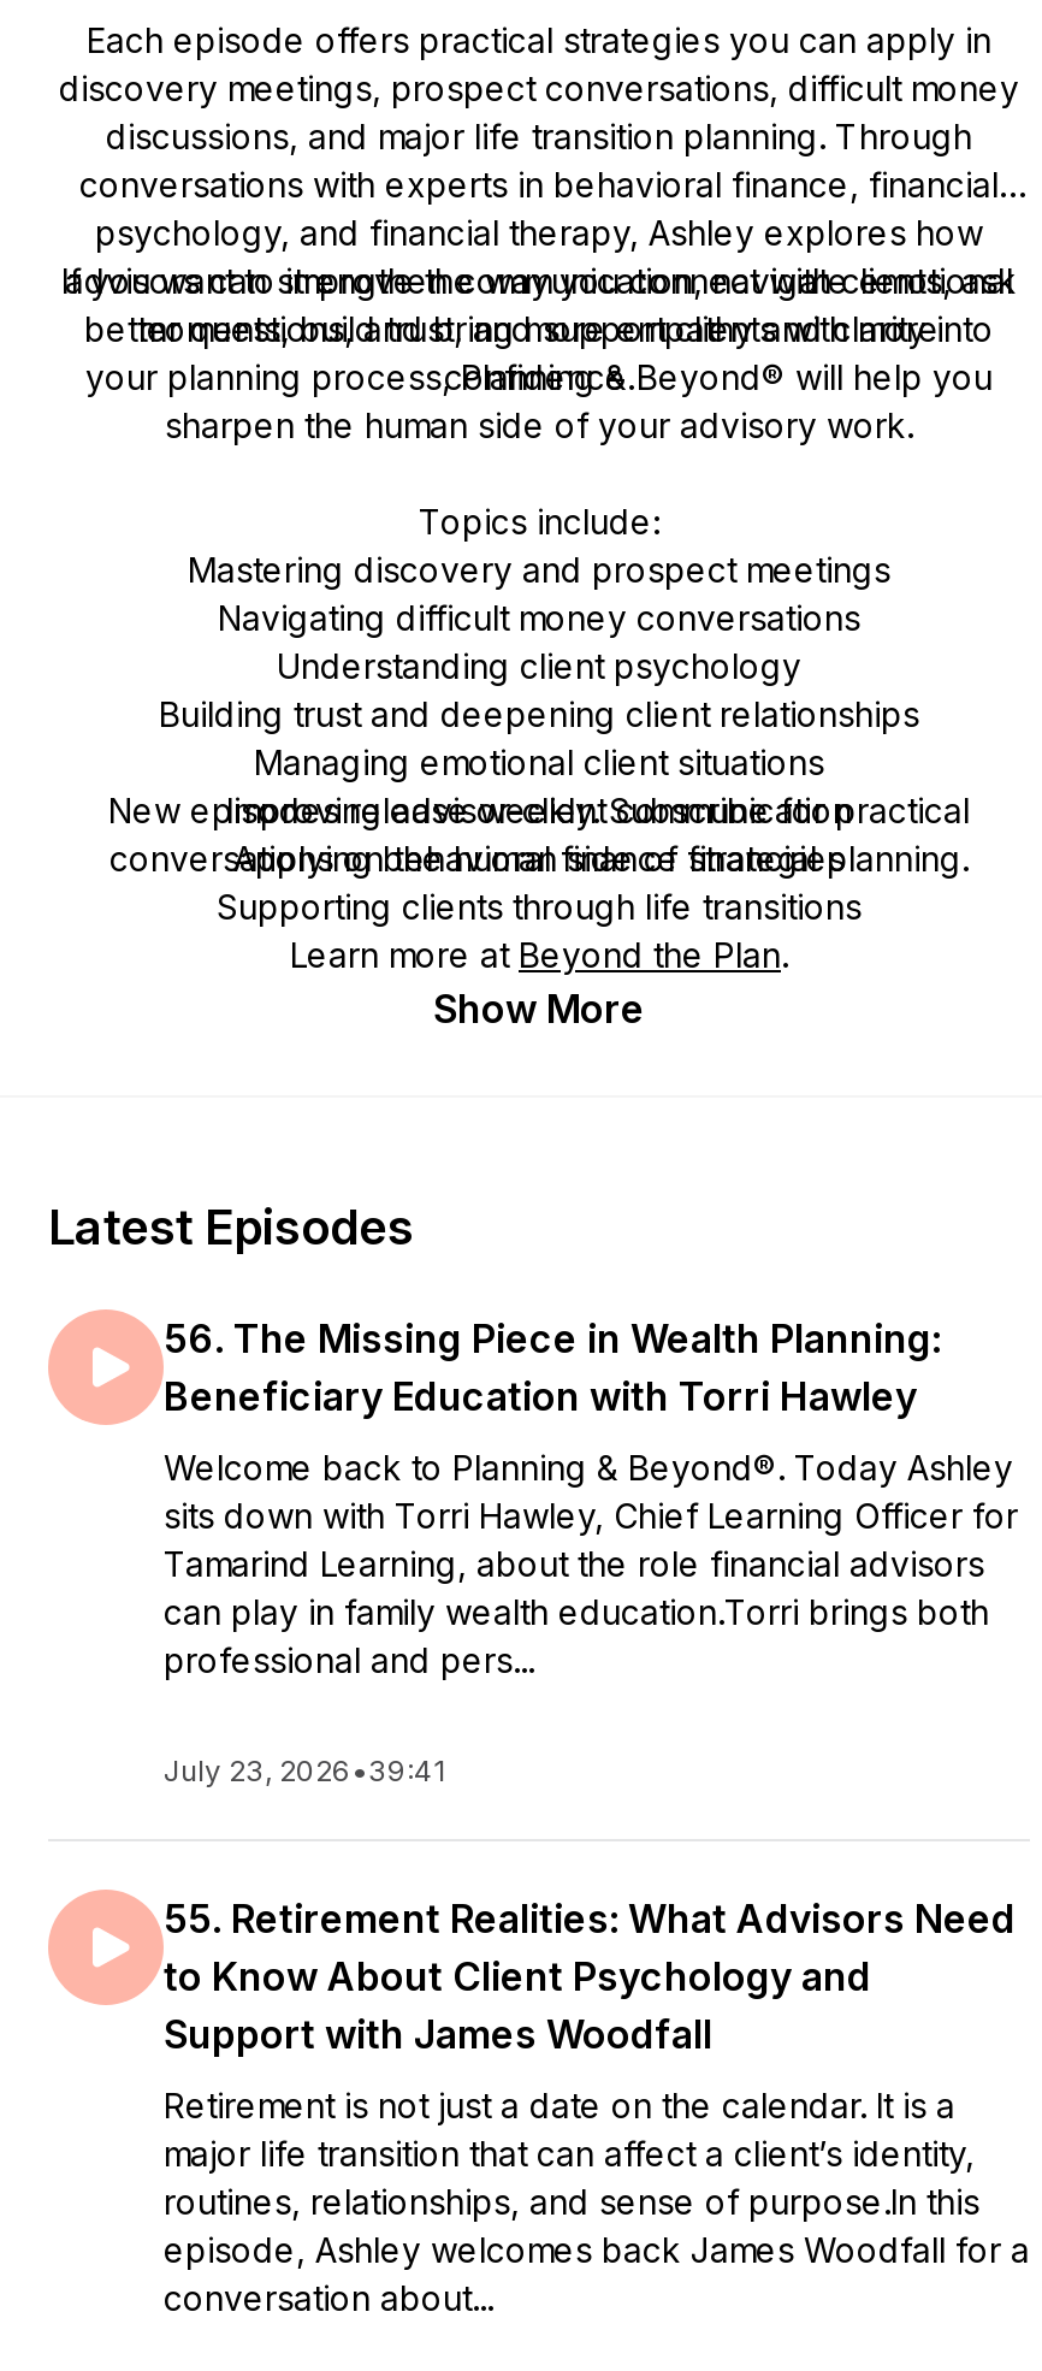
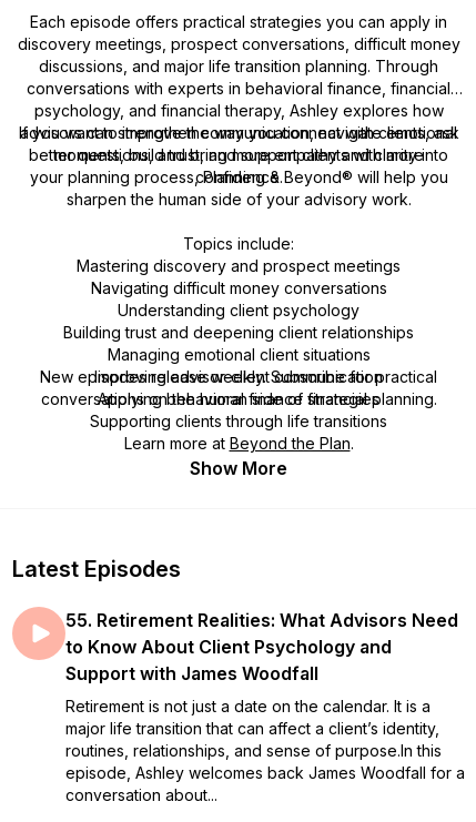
[164,1314,1018,1788] 56. The Missing Piece in Wealth Planning: | Beneficiary Education with Torri Hawley | Welcome back to Planning & Beyond®. Today Ashley | sits down with Torri Hawley, Chief Learning Officer for | Tamarind Learning, about the role financial advisors | can play in family wealth education.Torri brings both | professional and pers... | July 23, 2026 •39:41 -> none

